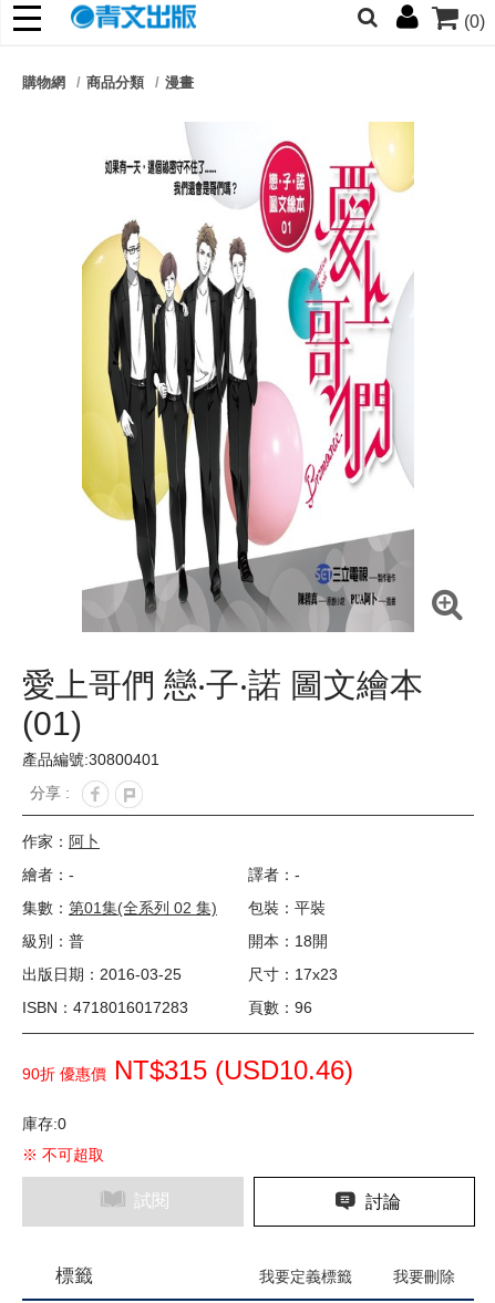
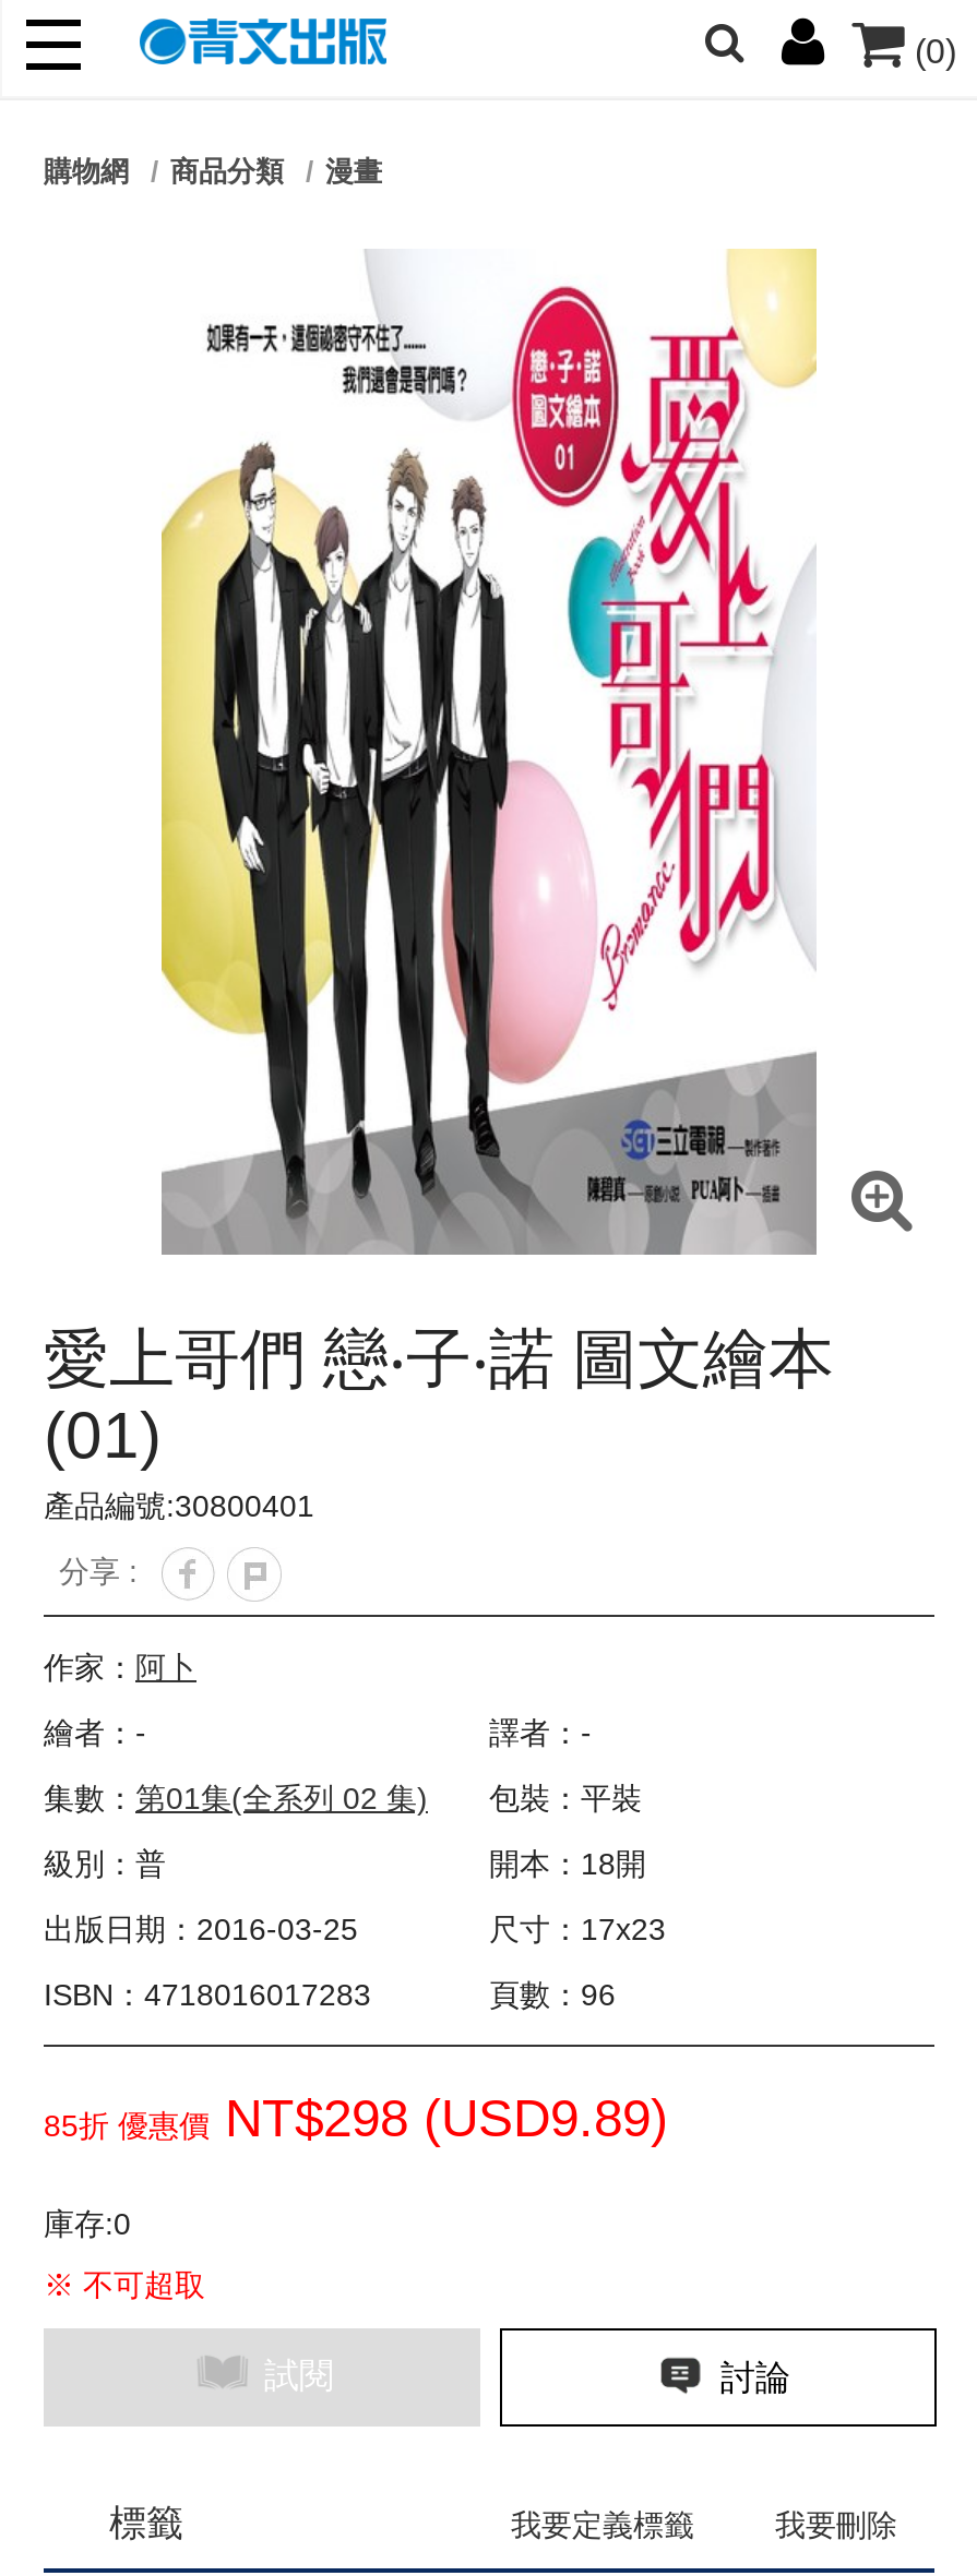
[22,1055,353,1085] 90折 優惠價NT$315 (USD10.46) -> [44,2089,668,2148] 85折 優惠價NT$298 (USD9.89)

